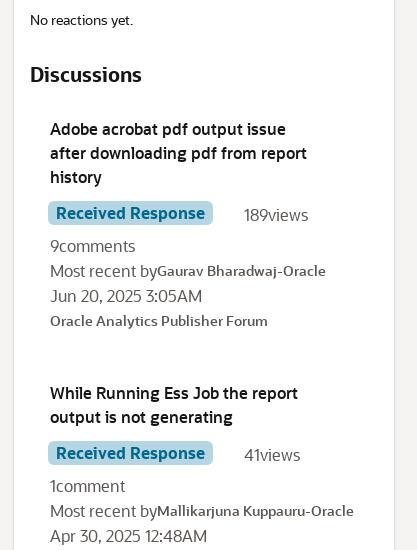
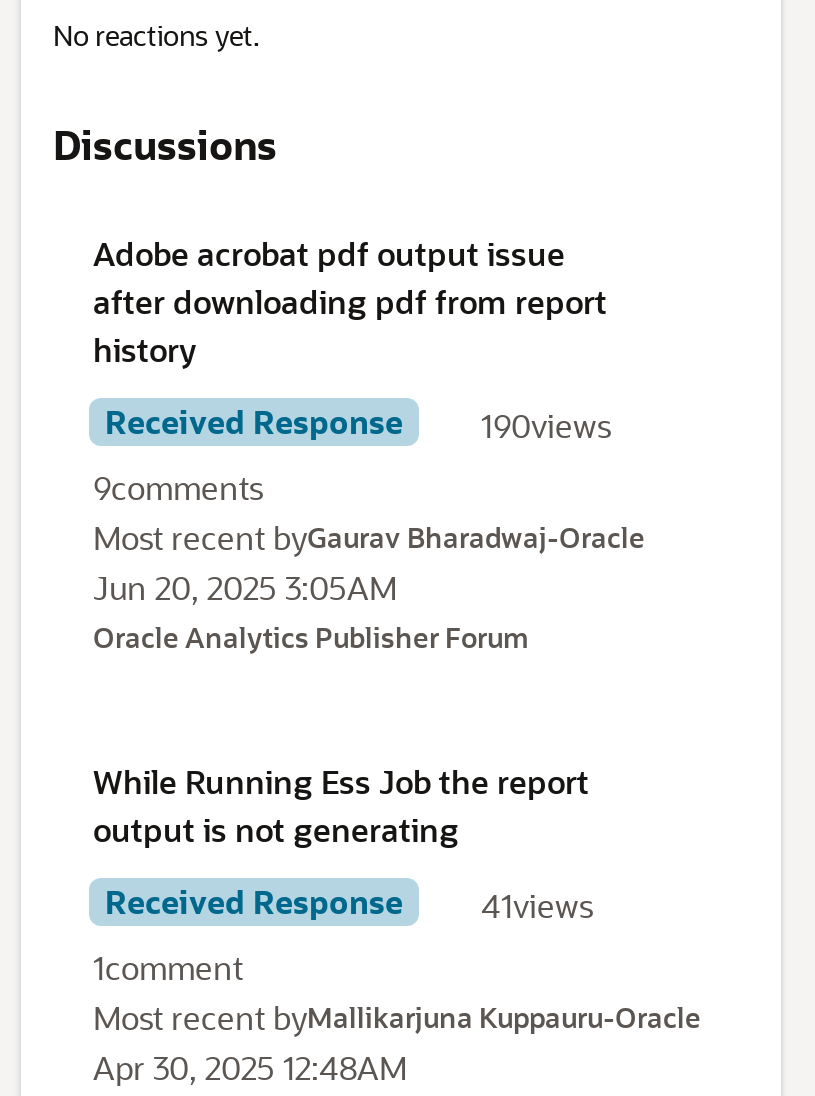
[56,202,308,225] Received Response 189views -> [105,400,611,447] Received Response 190views

